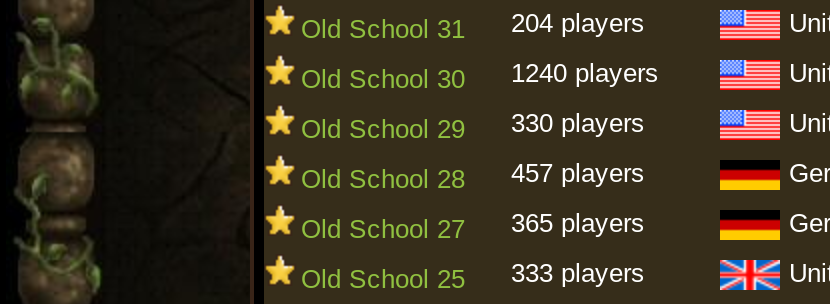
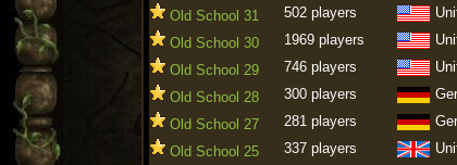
[301,8,645,44] Old School 31 204 players -> [169,4,356,24] Old School 31 502 players
[301,58,659,94] Old School 30 1240 players -> [169,31,364,51] Old School 30 1969 players
[301,108,645,144] Old School 29 330 players -> [169,59,356,78] Old School 29 746 players
[301,158,645,194] Old School 28 457 players -> [169,86,356,105] Old School 28 300 players
[301,208,645,244] Old School 27 365 players -> [169,113,356,132] Old School 27 281 players
[301,258,645,294] Old School 25 333 players -> [169,140,356,160] Old School 25 337 players

